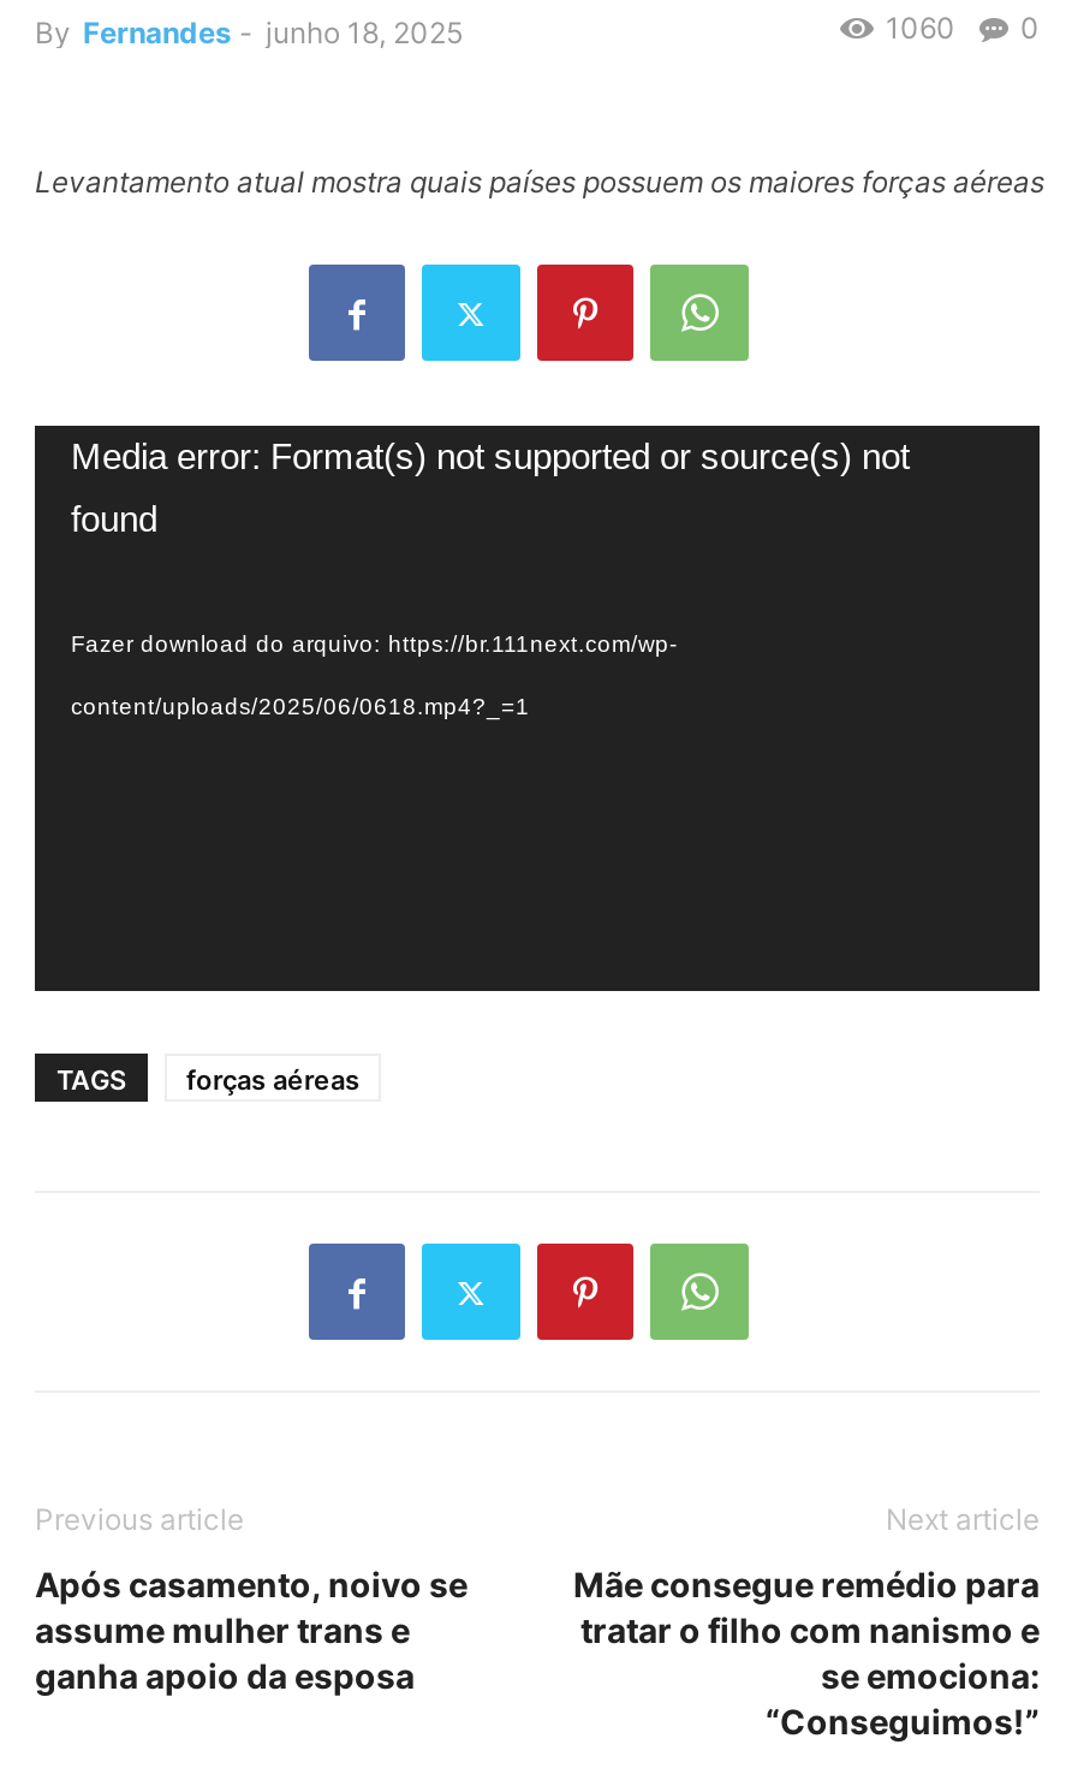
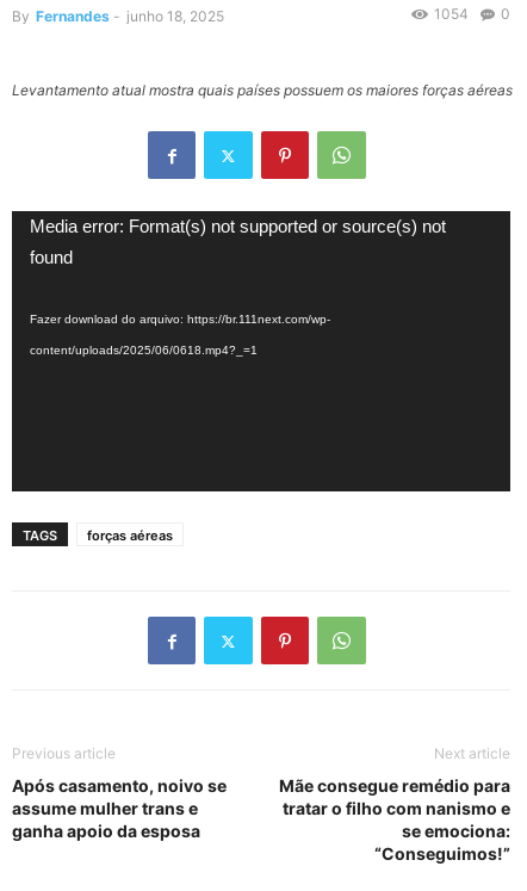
[886,10,1040,46] 1060 0 -> [434,5,510,23] 1054 0

